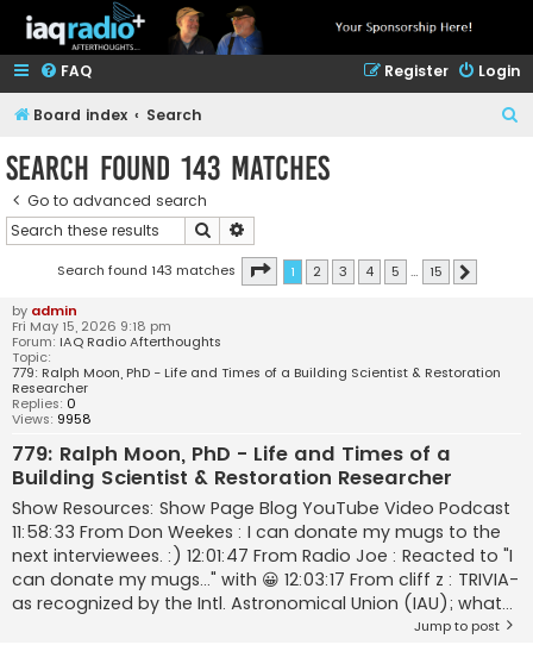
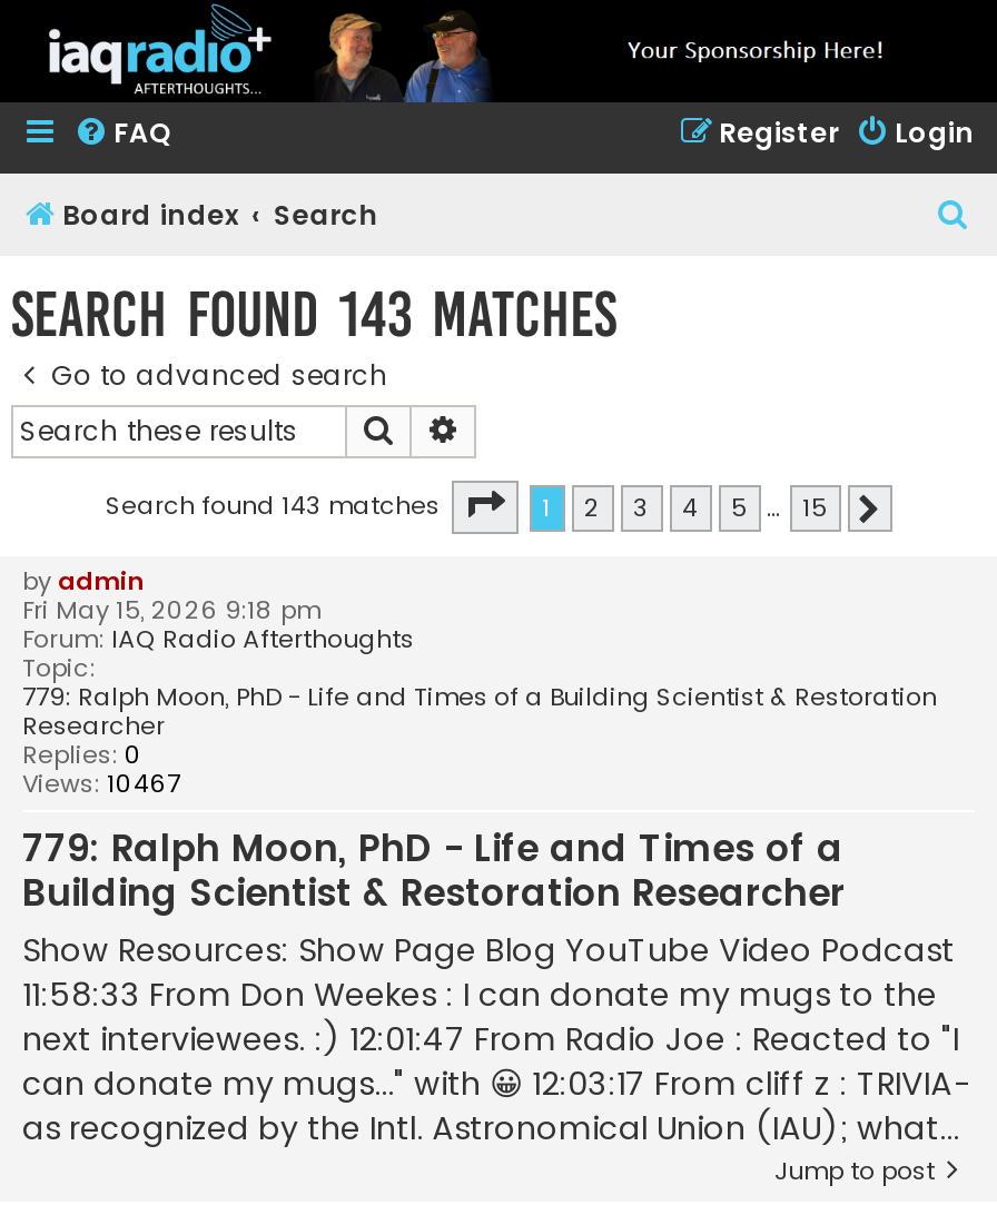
[12,410,92,429] Views: 9958 -> [22,766,180,802] Views: 10467

